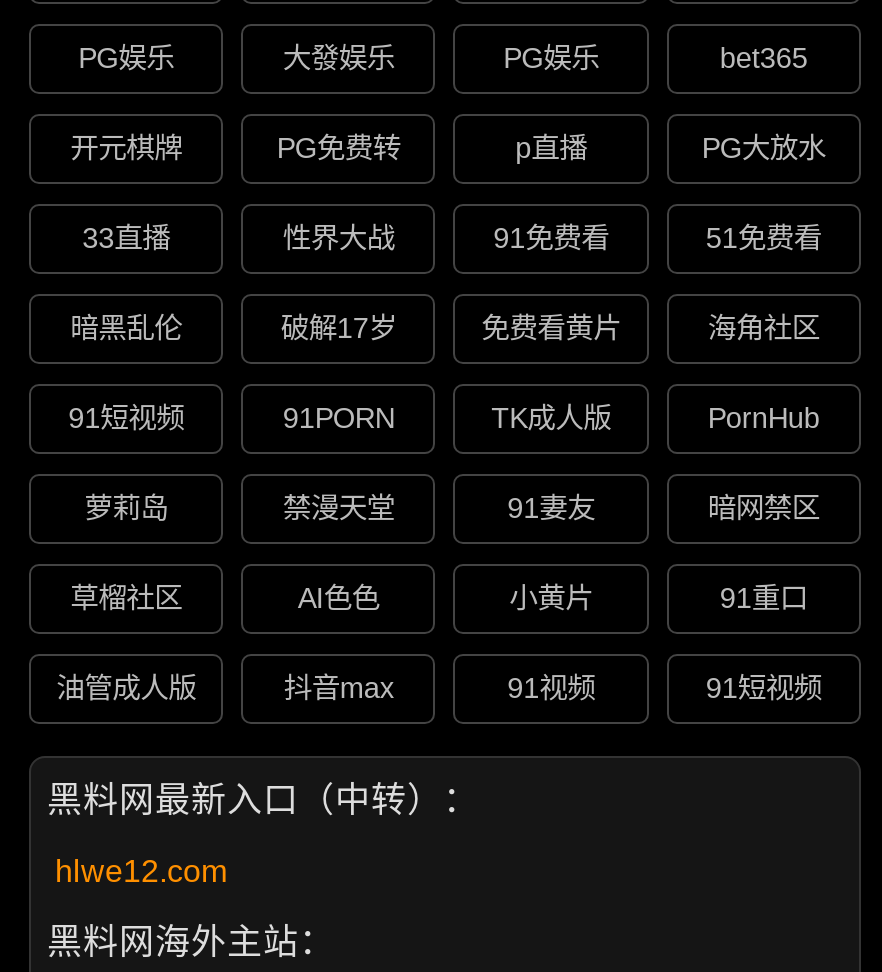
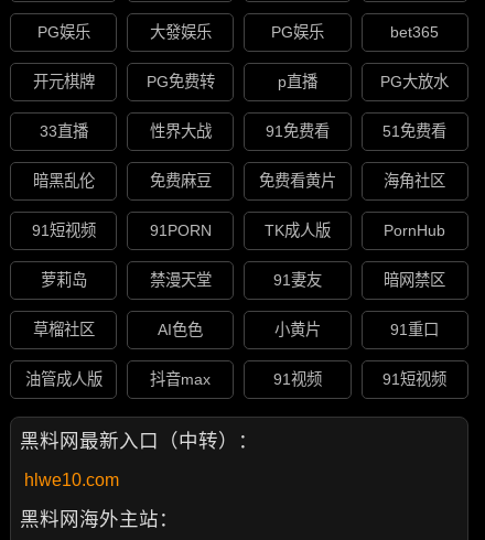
[281,313,397,345] 破解17岁 -> [150,172,211,190] 免费麻豆
[55,854,227,888] hlwe12.com -> [24,470,119,489] hlwe10.com

